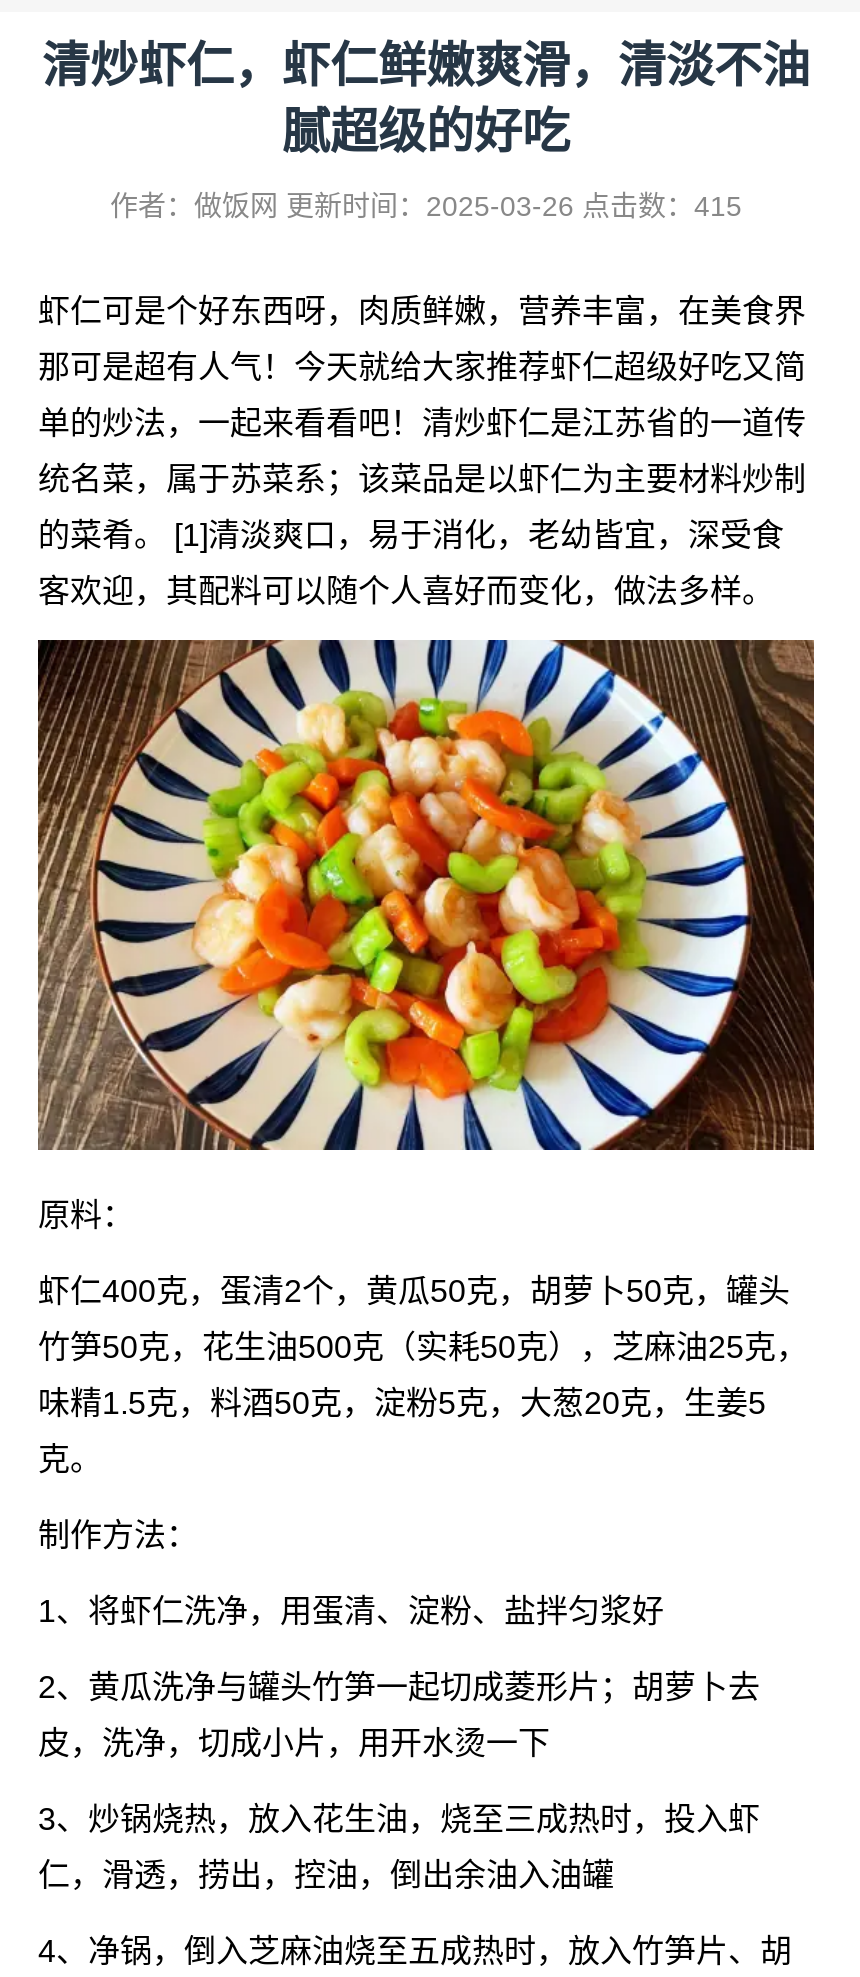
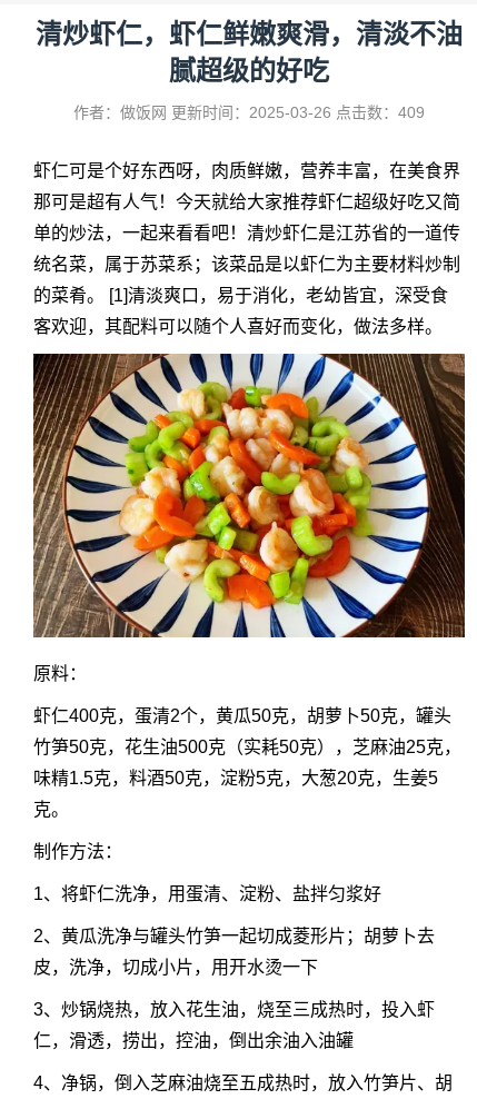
[110,190,742,222] 作者：做饭网更新时间：2025-03-26 点击数：415 -> [73,103,425,121] 作者：做饭网更新时间：2025-03-26 点击数：409

